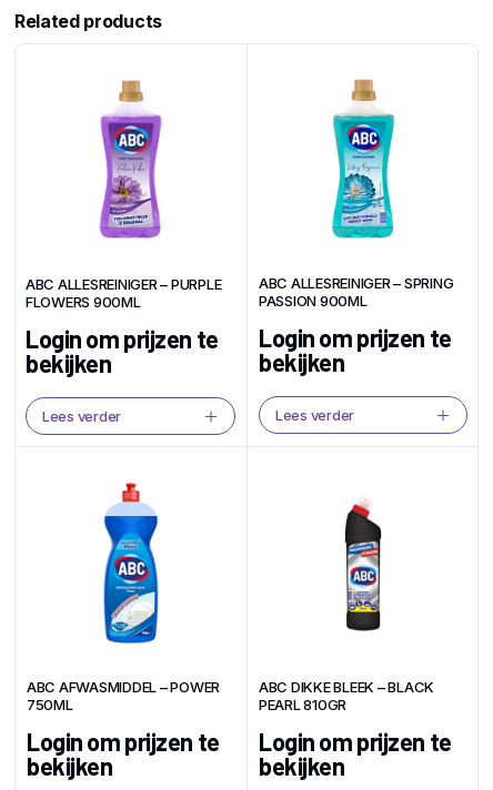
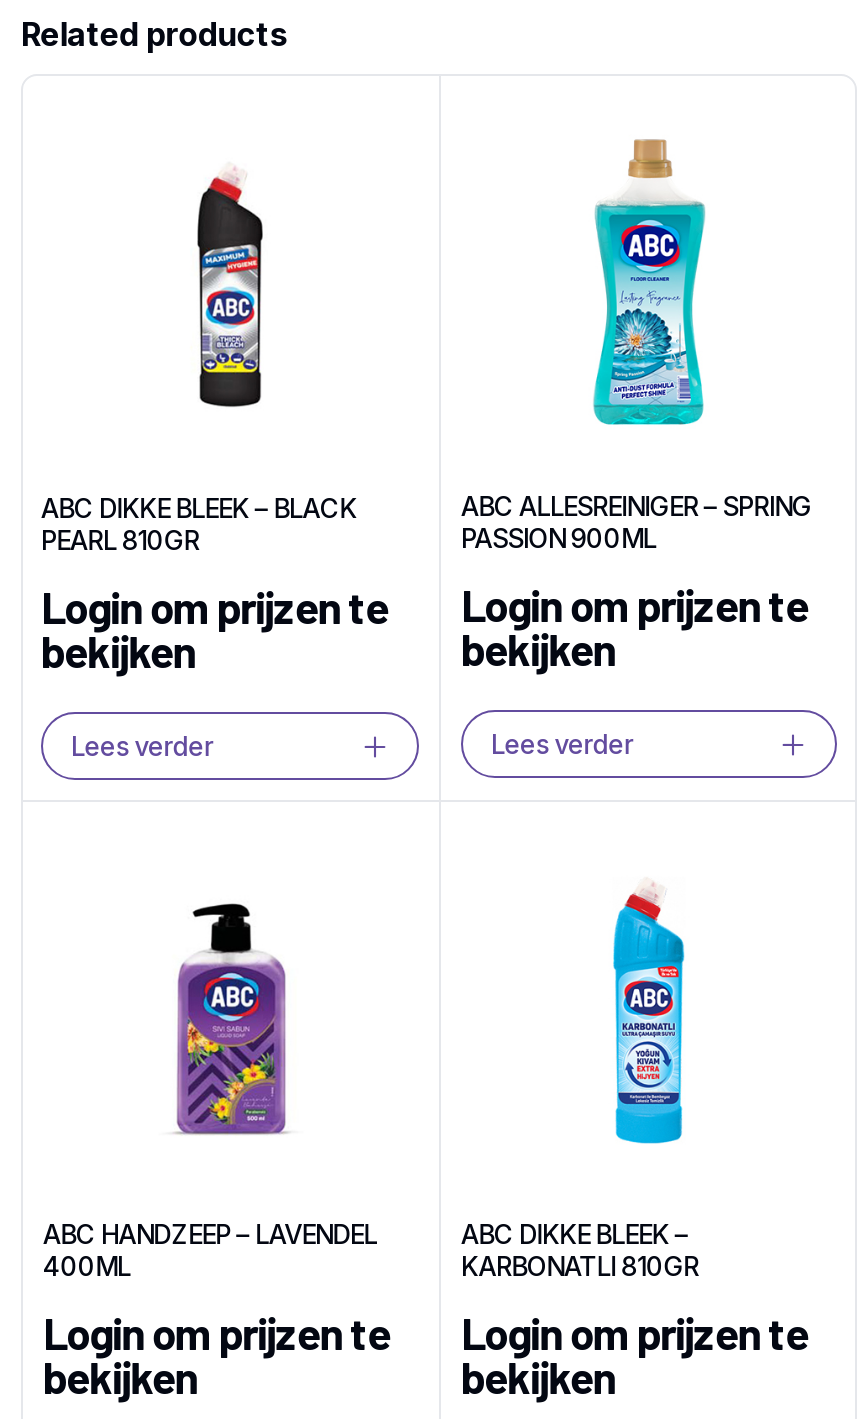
[99,80,162,239] [image] -> [175,142,285,426] [image]
[26,275,221,311] ABC ALLESREINIGER – PURPLE | FLOWERS 900ML -> none
none -> [461,1218,699,1282] ABC DIKKE BLEEK – | KARBONATLI 810GR
[27,482,220,713] [image] | ABC AFWASMIDDEL – POWER | 750ML -> [43,866,377,1282] [image] | ABC HANDZEEP – LAVENDEL | 400ML
[343,498,382,637] [image] -> [611,882,685,1146] [image]
moved [259,678,434,713] -> [41,492,357,556]: ABC DIKKE BLEEK – BLACK | PEARL 810GR

